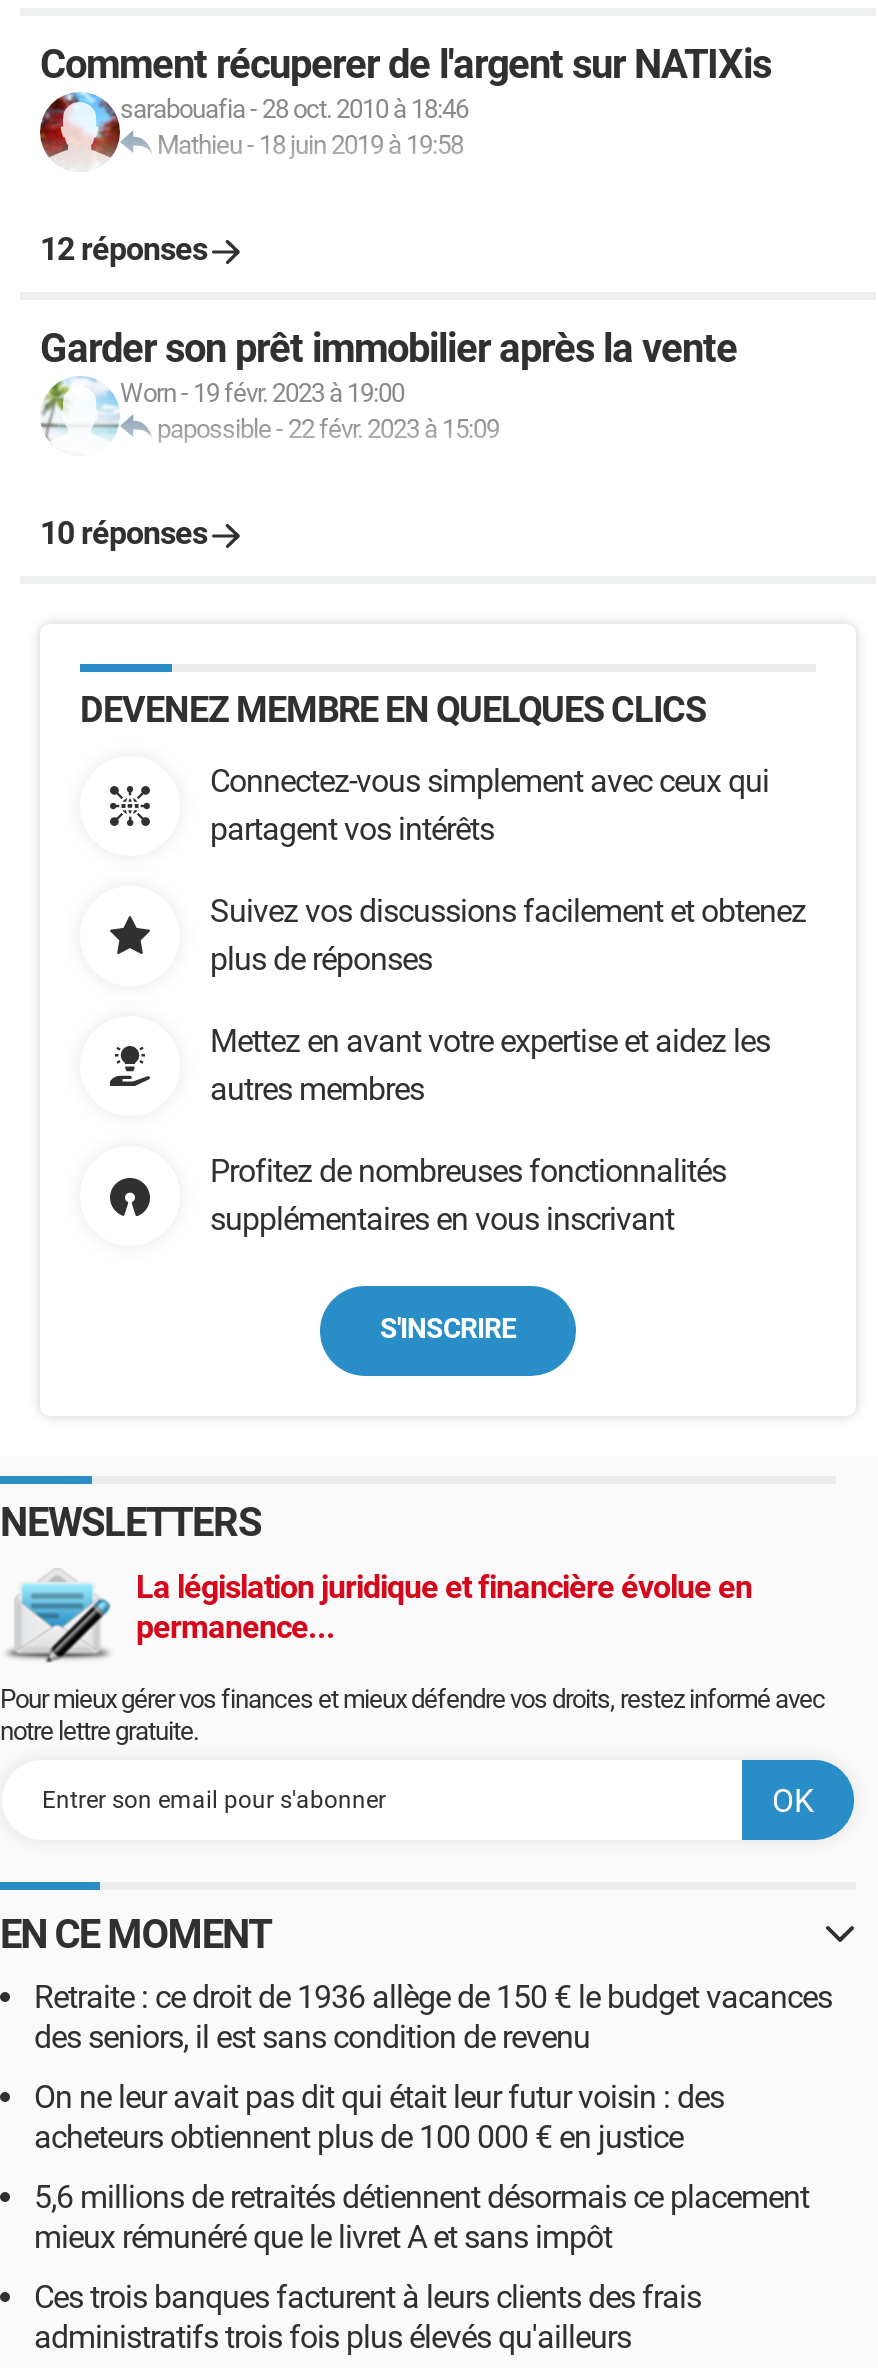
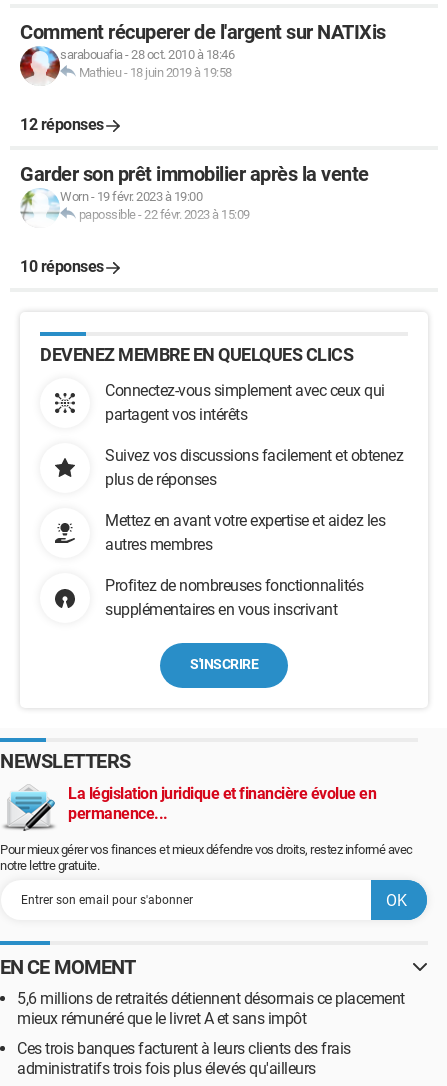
[34,1978,832,2156] Retraite : ce droit de 1936 allège de 150 € le budget vacances | des seniors, il est sans condition de revenu | On ne leur avait pas dit qui était leur futur voisin : des | acheteurs obtiennent plus de 100 000 € en justice -> none

